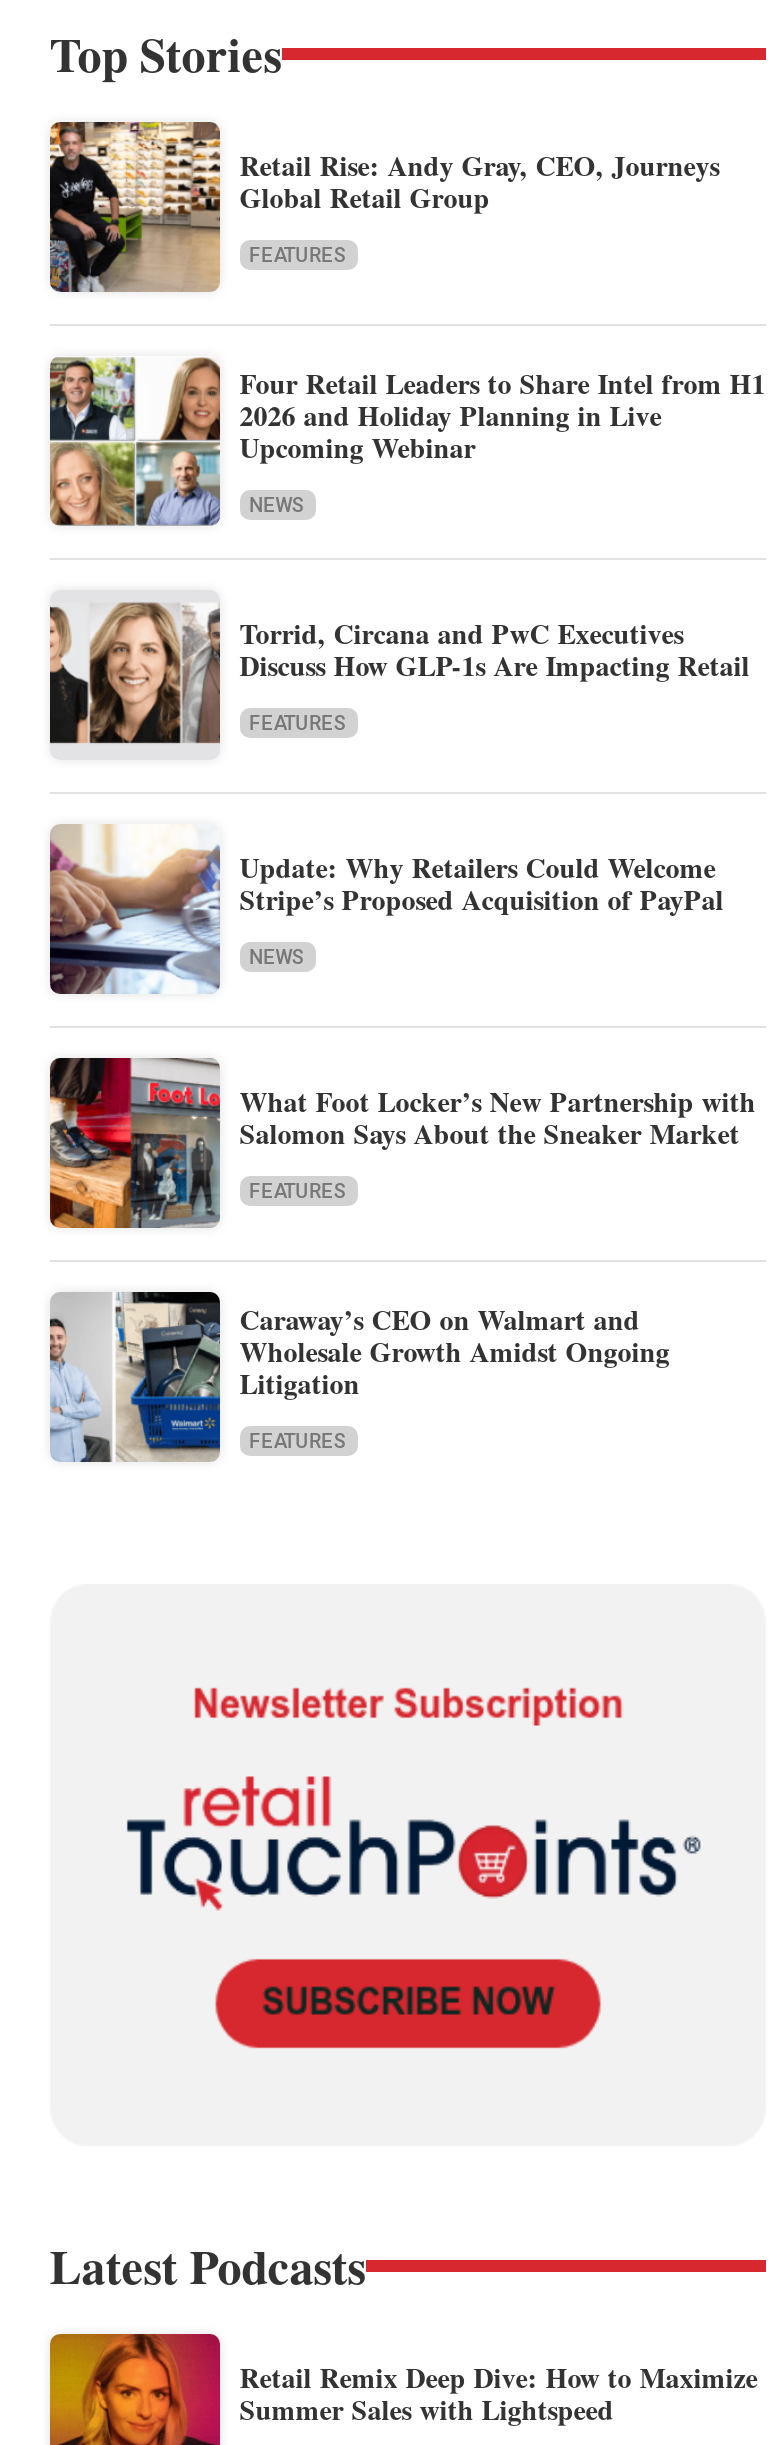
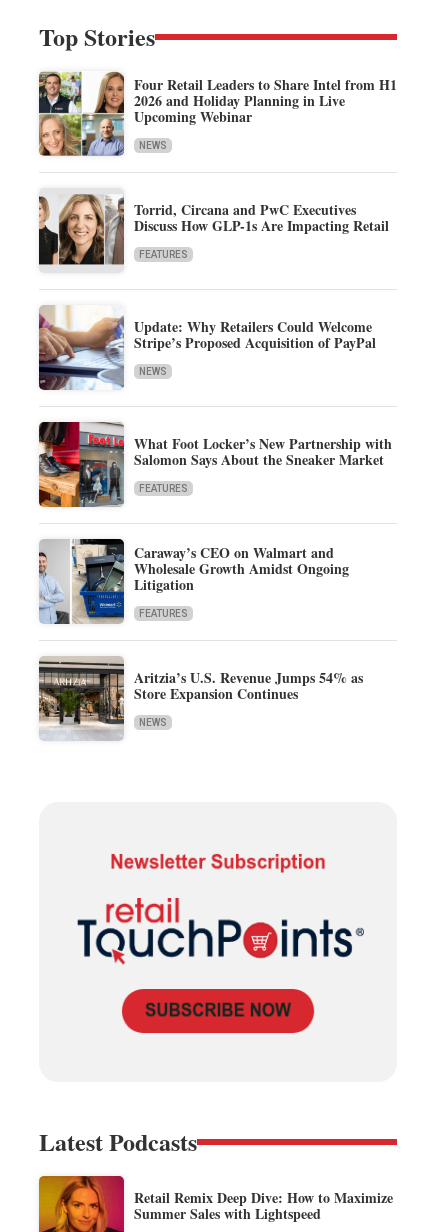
[48,120,720,292] [image] | Retail Rise: Andy Gray, CEO, Journeys | Global Retail Group | FEATURES -> none
moved [46,354,766,1452] -> [37,70,397,619]: [image] | Four Retail Leaders to Share Intel from H1 | 2026 and Holiday Planning in Live | ... | Litigation | FEATURES
none -> [38,656,363,740] [image] | Aritzia’s U.S. Revenue Jumps 54% as | Store Expansion Continues | NEWS

